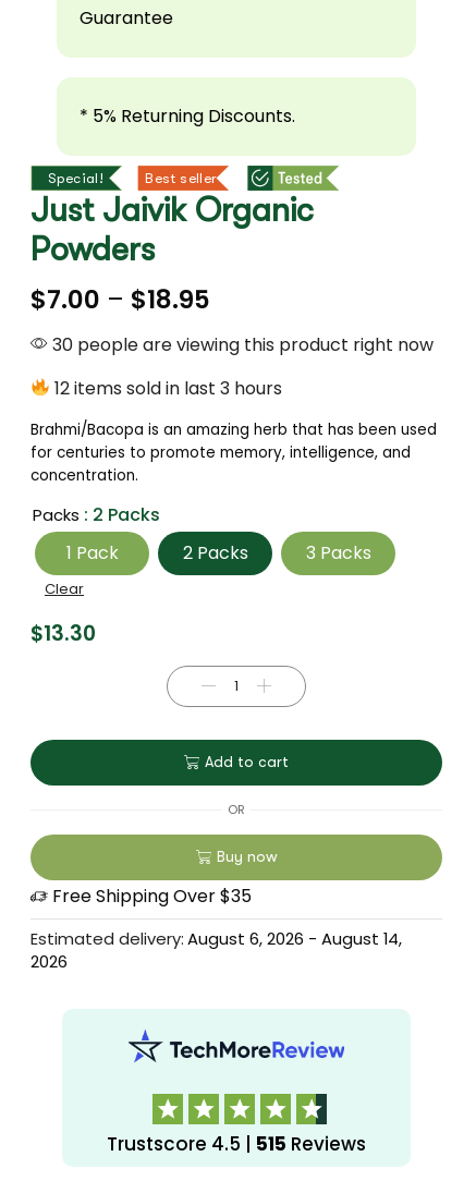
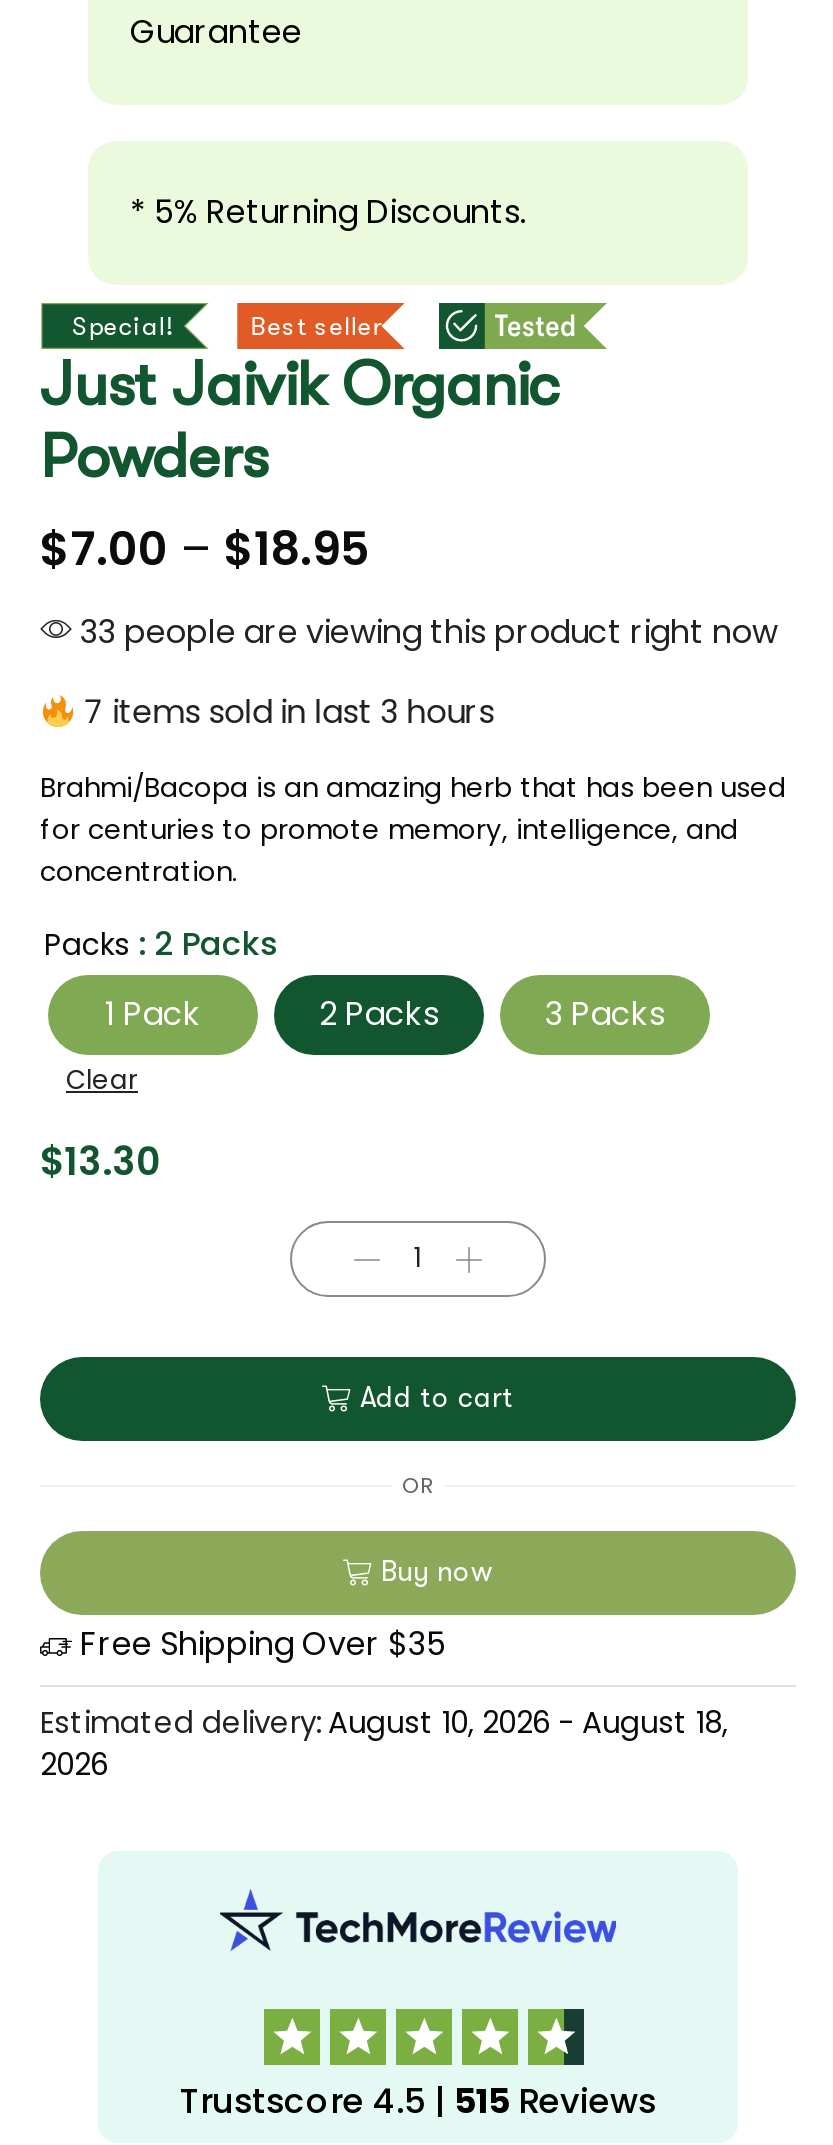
[48,332,434,357] 30 people are viewing this product right now -> [72,609,778,655] 33 people are viewing this product right now
[50,376,282,401] 12 items sold in last 3 hours -> [76,689,494,735] 7 items sold in last 3 hours
[30,927,402,950] Estimated delivery: August 6, 2026 - August 14, -> [40,1701,728,1743] Estimated delivery: August 10, 2026 - August 18,

